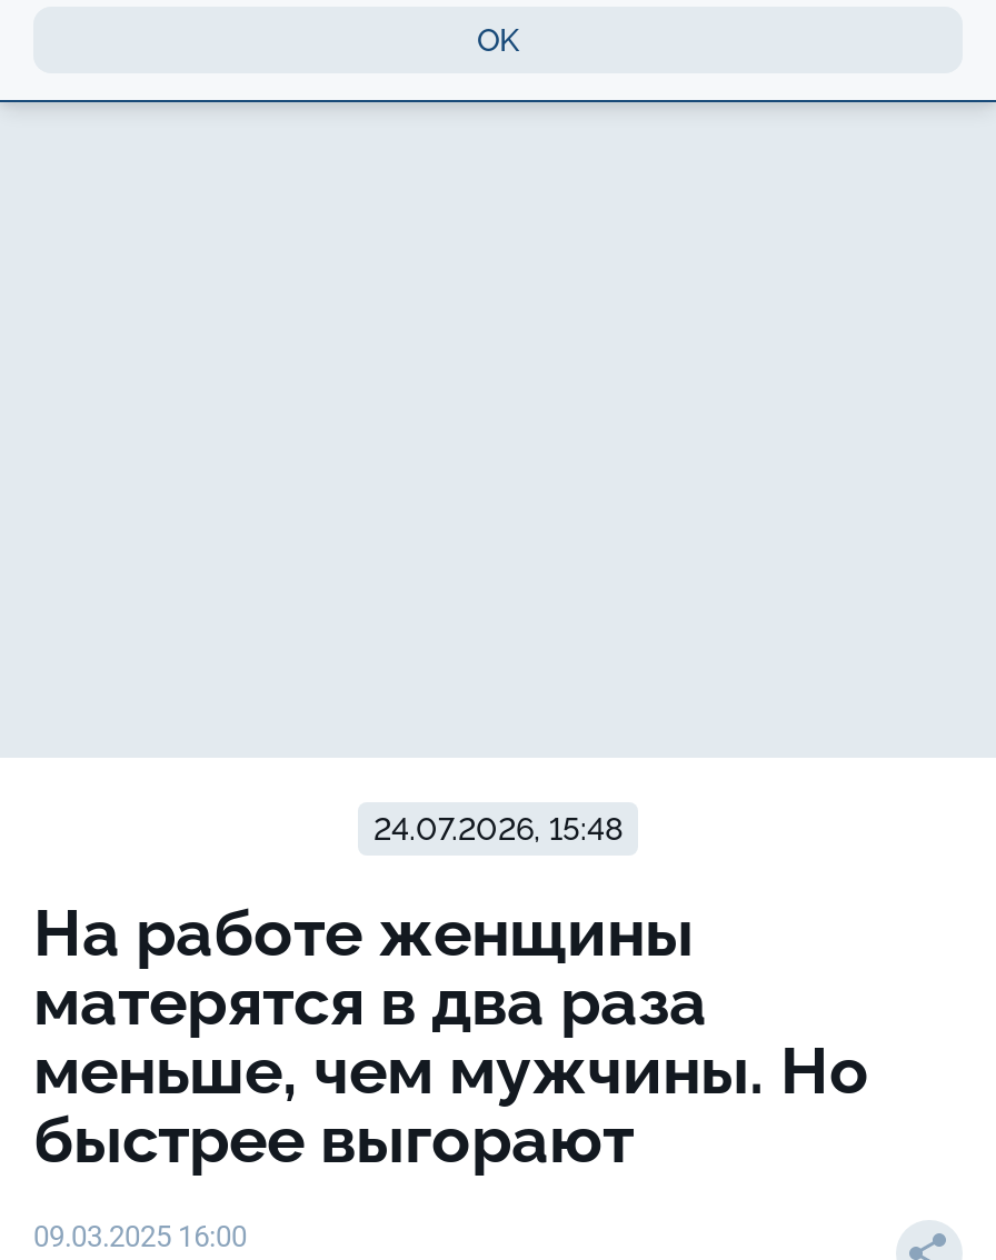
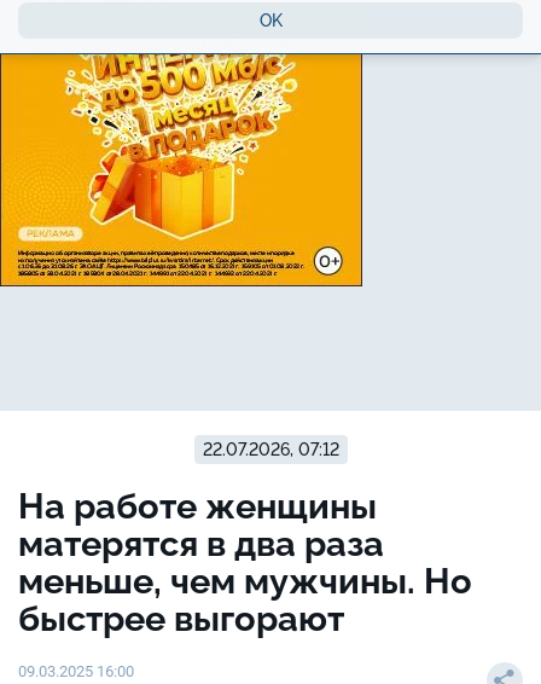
none -> [4,53,363,288] [image]
[373,812,622,847] 24.07.2026, 15:48 -> [202,440,339,459] 22.07.2026, 07:12

